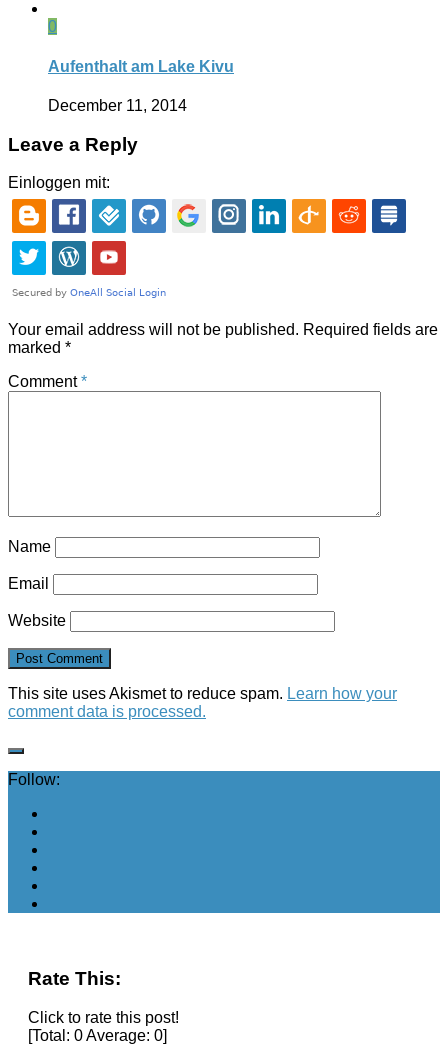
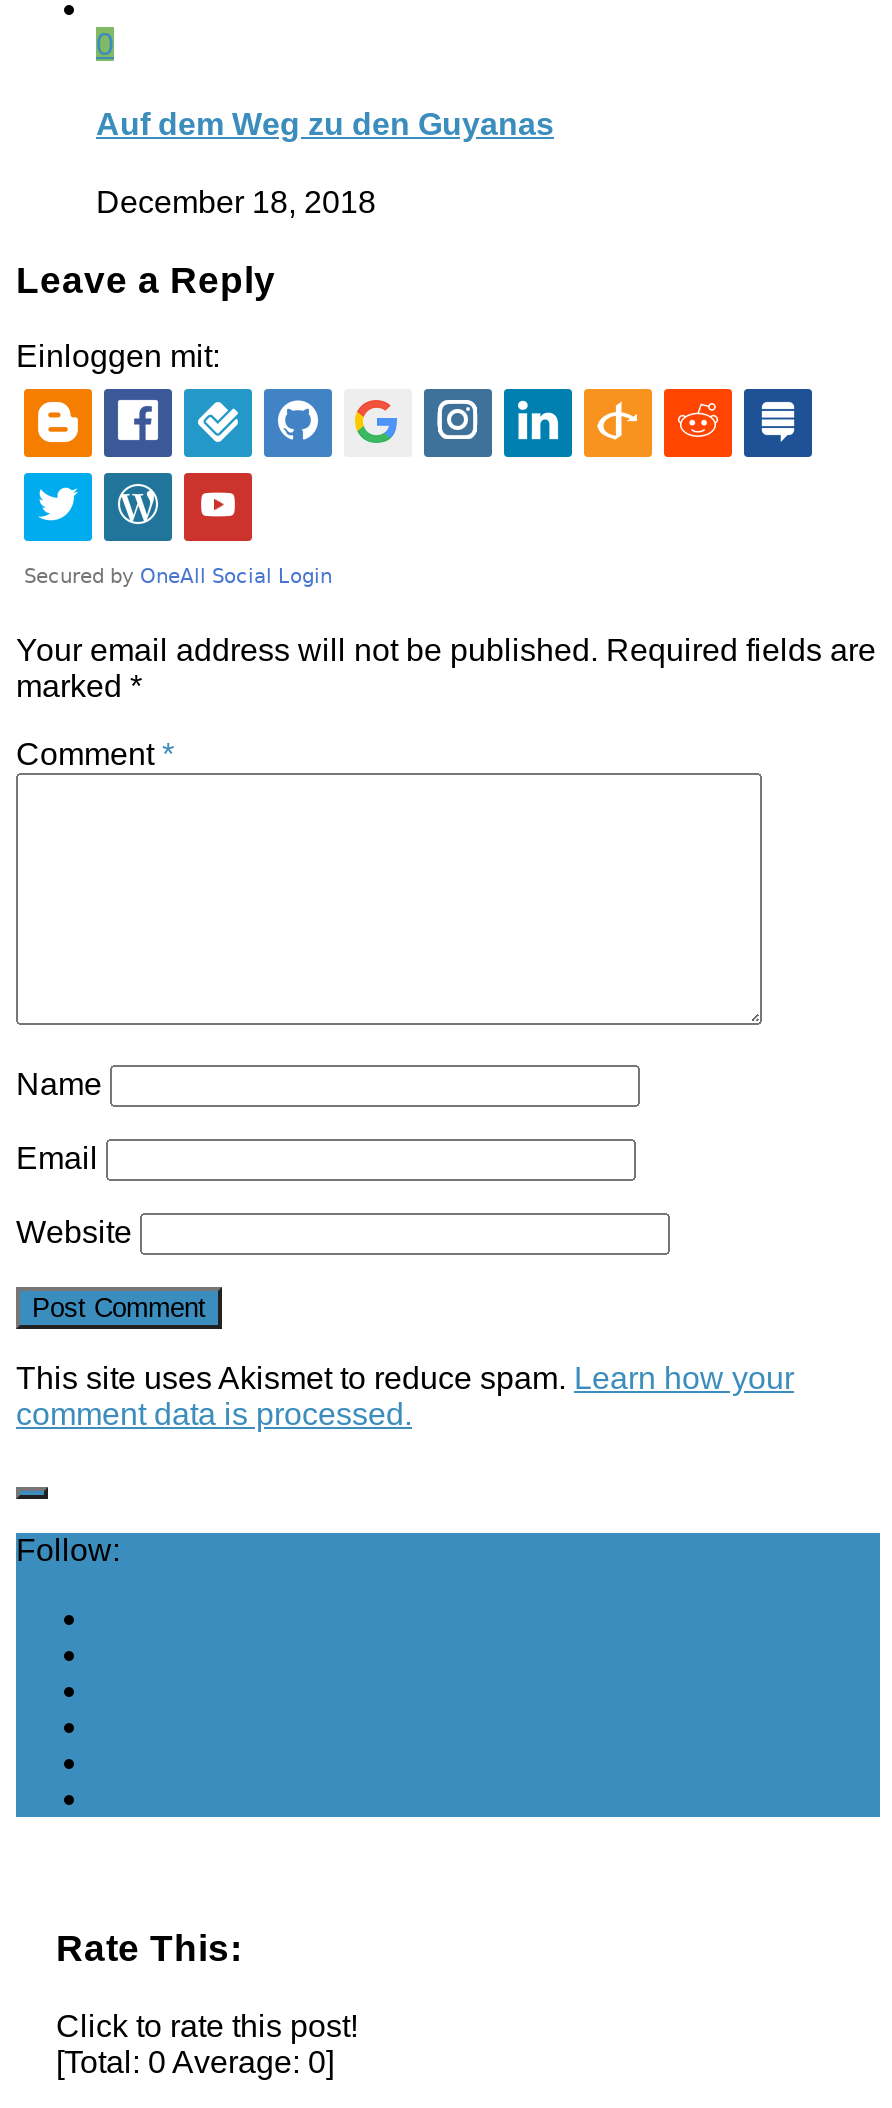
[48,58,234,75] Aufenthalt am Lake Kivu -> [96,106,554,140] Auf dem Weg zu den Guyanas
[48,97,187,114] December 11, 2014 -> [96,185,376,219] December 18, 2018

